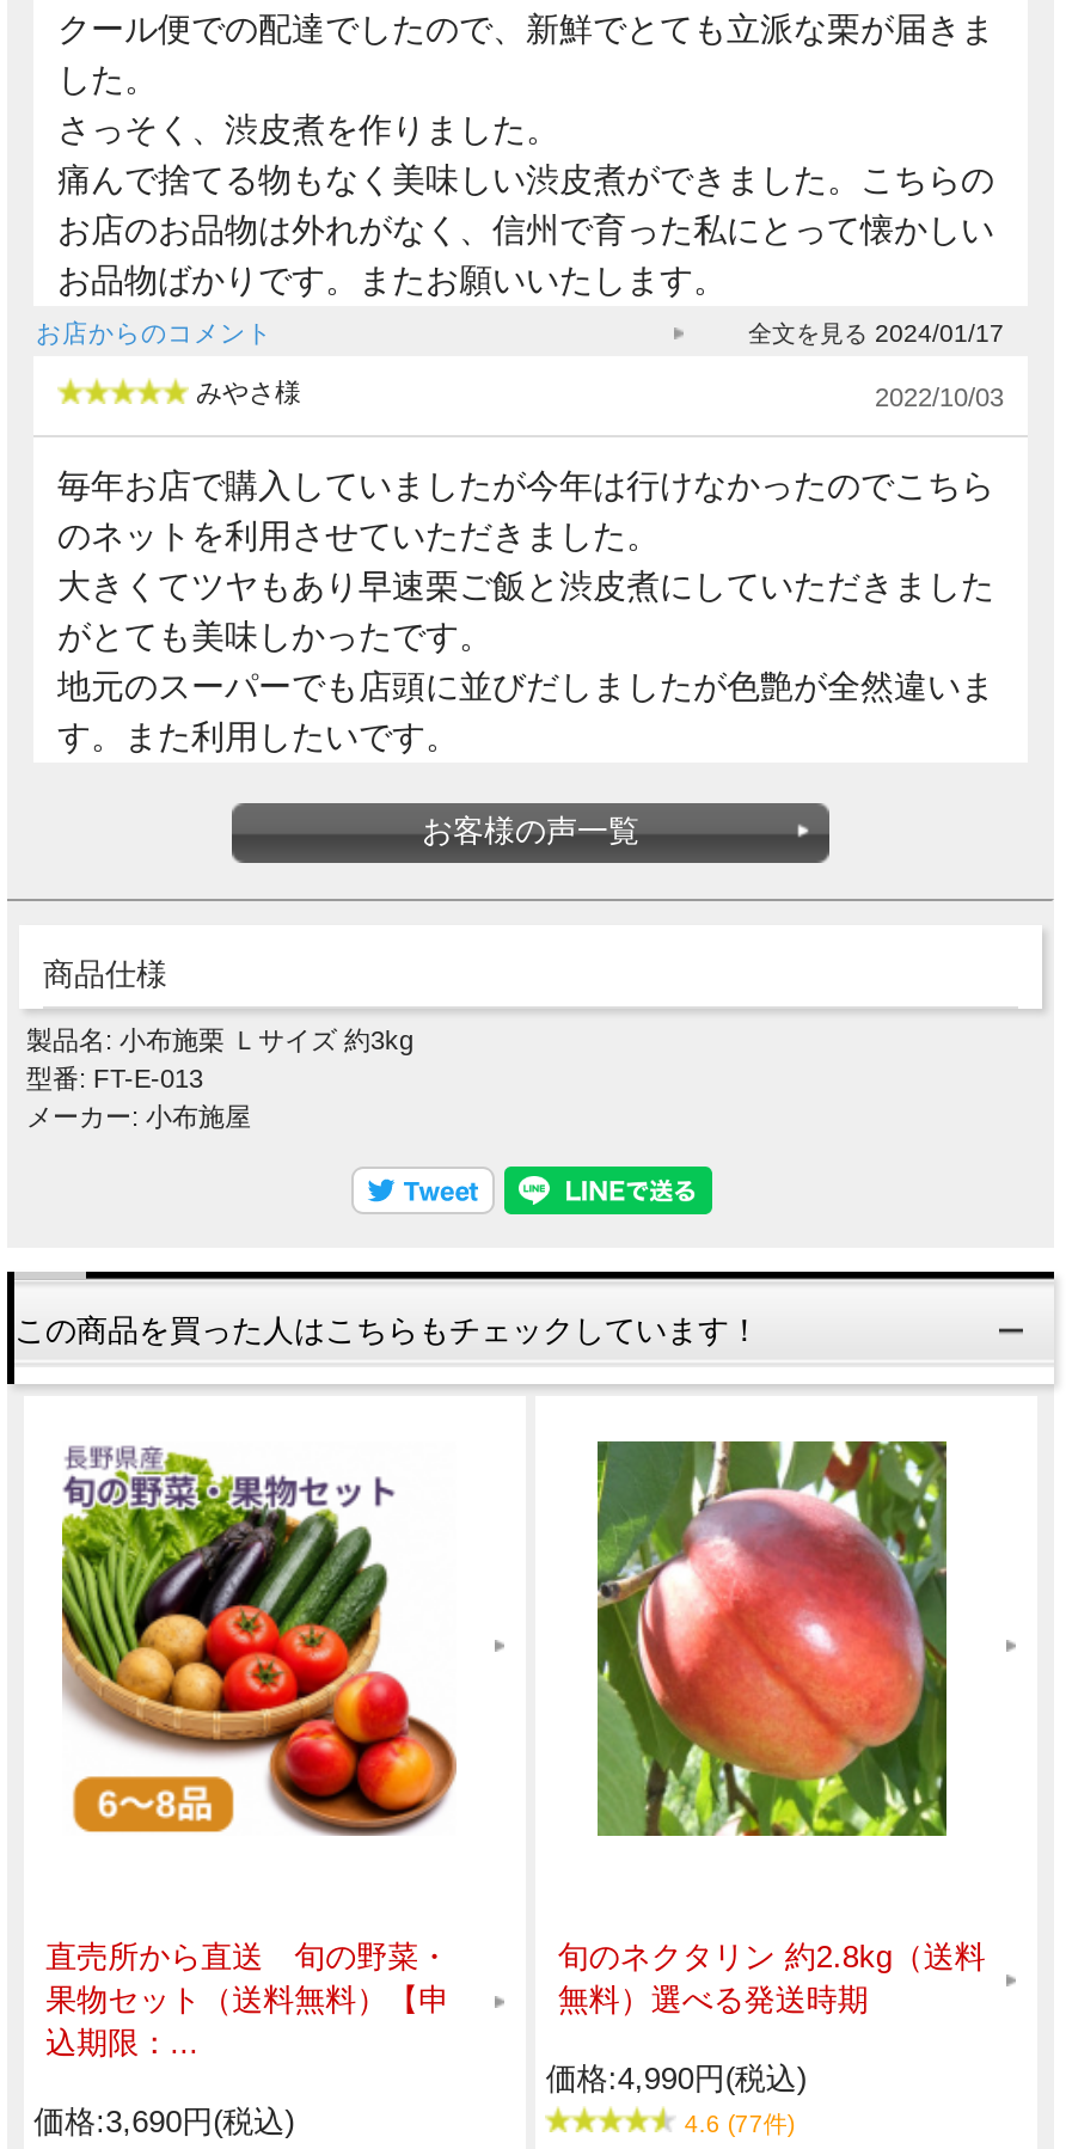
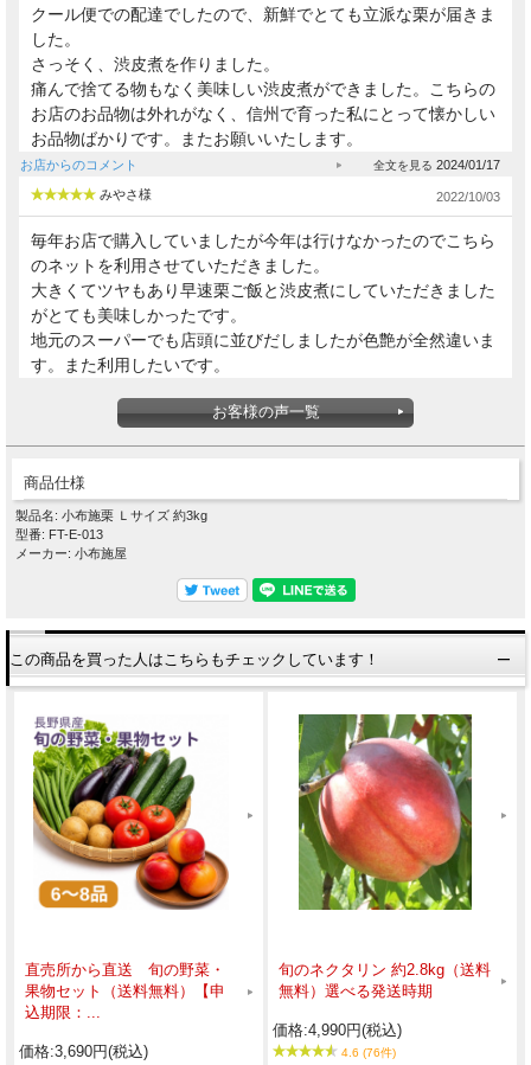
[677,2111,794,2138] 4.6 (77件) -> [338,1046,396,1059] 4.6 (76件)

